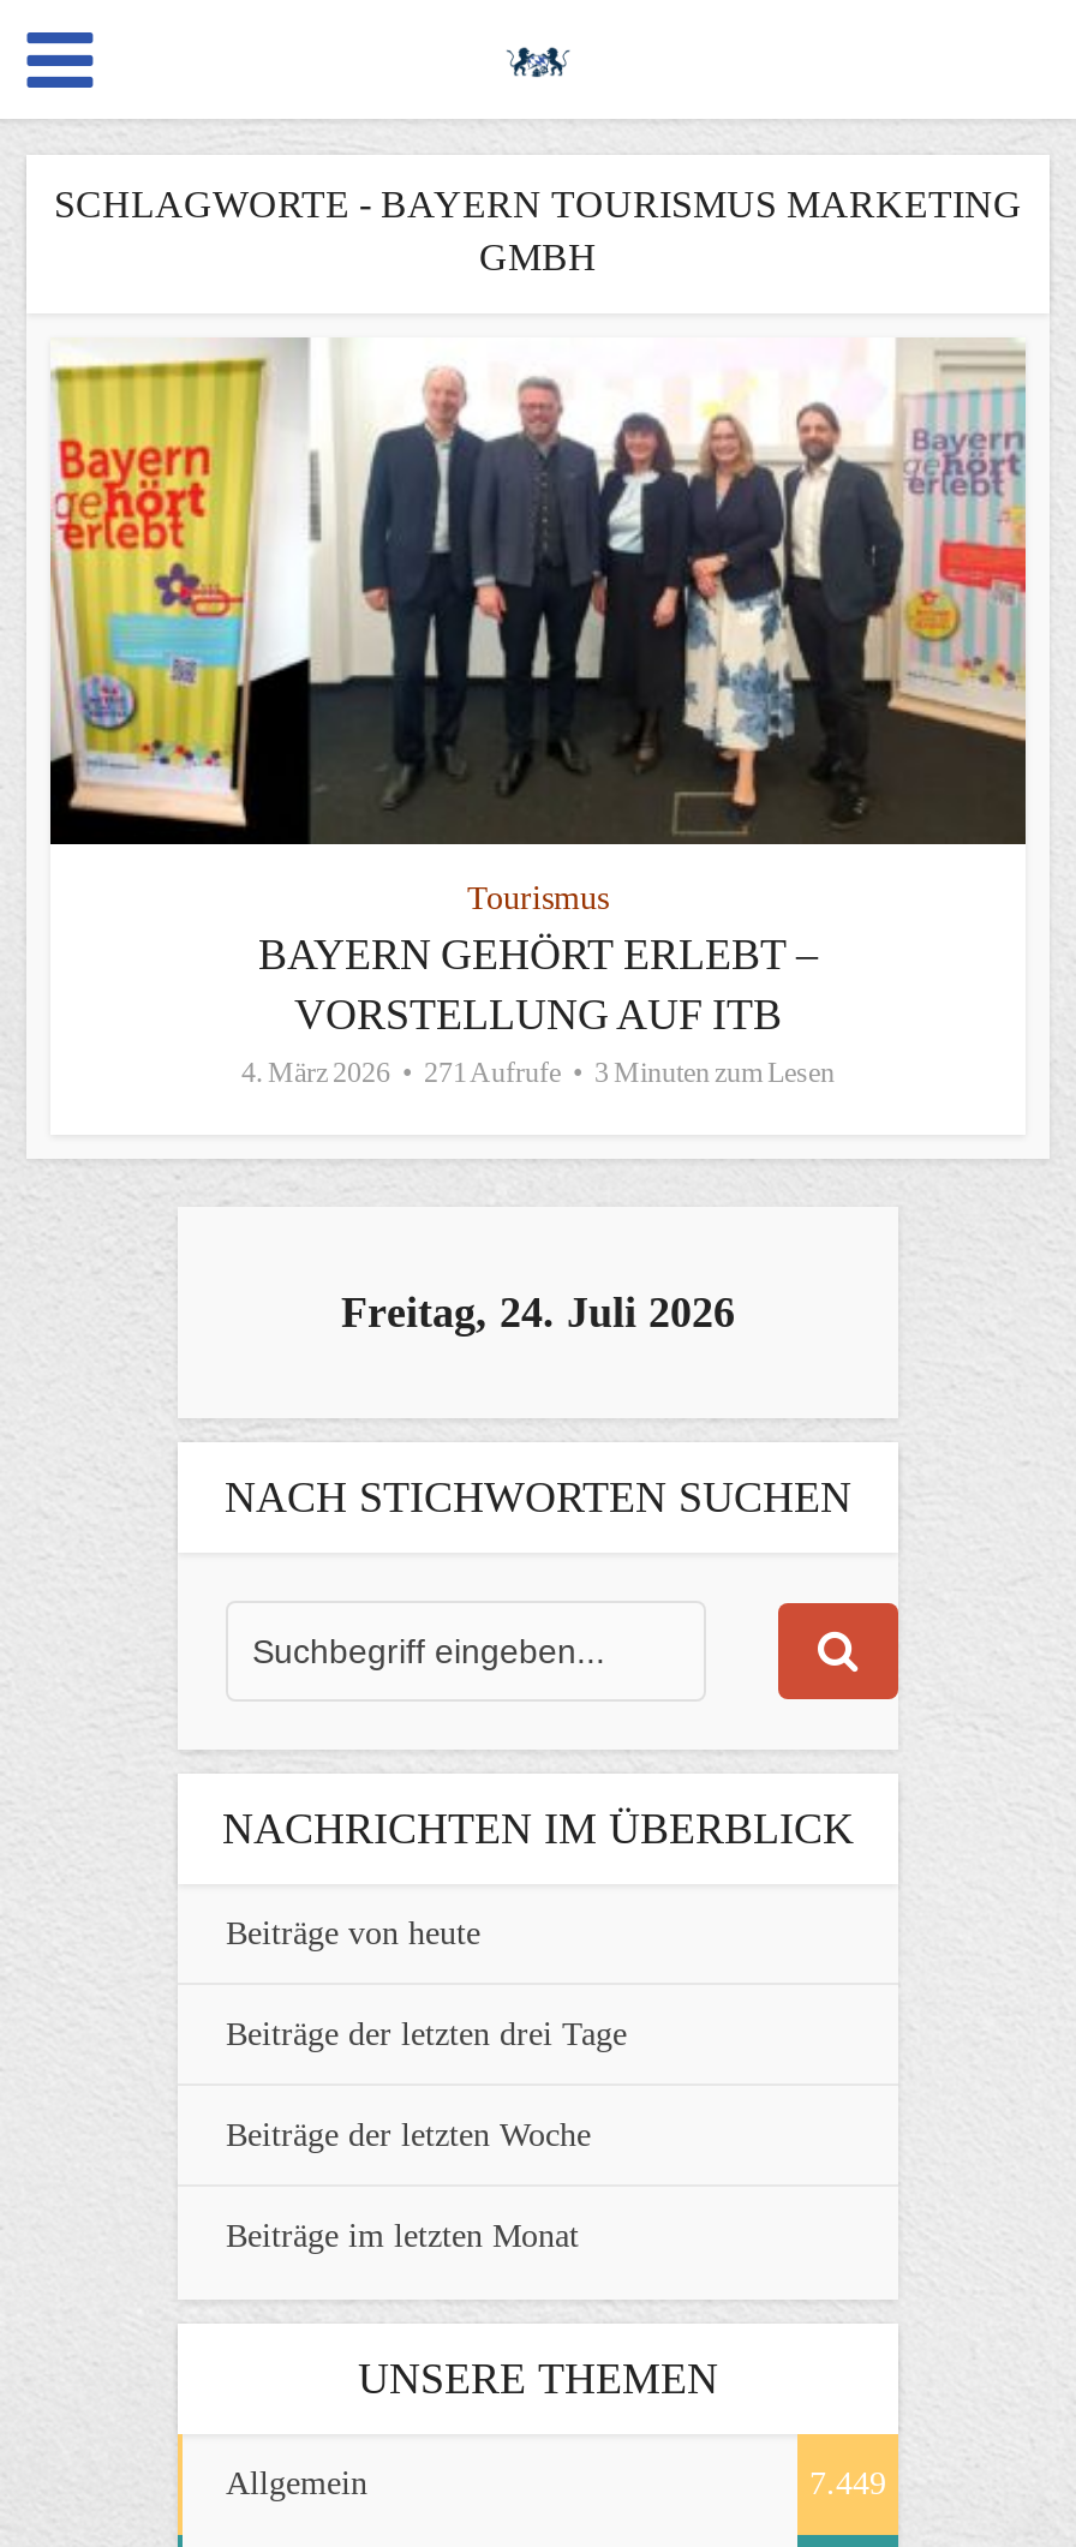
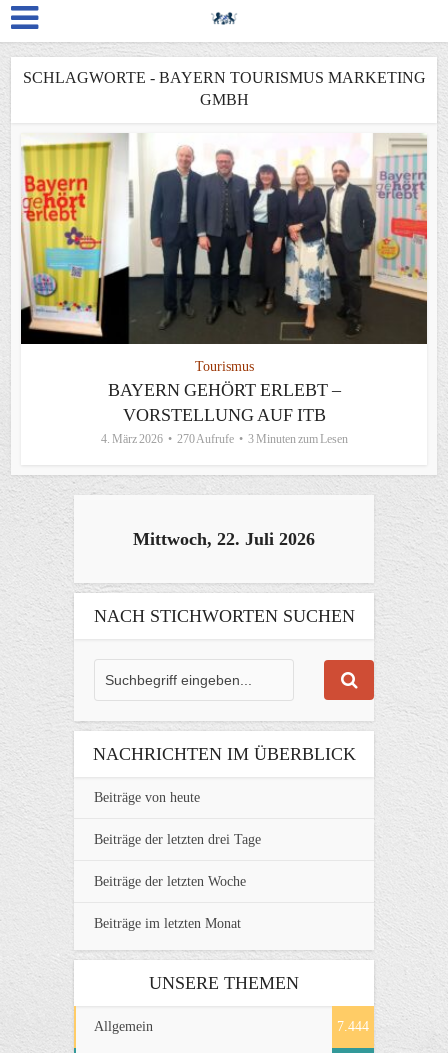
[241,1055,835,1089] 4. März 2026 271 Aufrufe 3 Minuten zum Lesen -> [100,432,347,446] 4. März 2026 270 Aufrufe 3 Minuten zum Lesen
[341,1288,735,1336] Freitag, 24. Juli 2026 -> [133,529,315,549] Mittwoch, 22. Juli 2026
[809,2465,886,2501] 7.449 -> [337,1019,369,1034] 7.444

